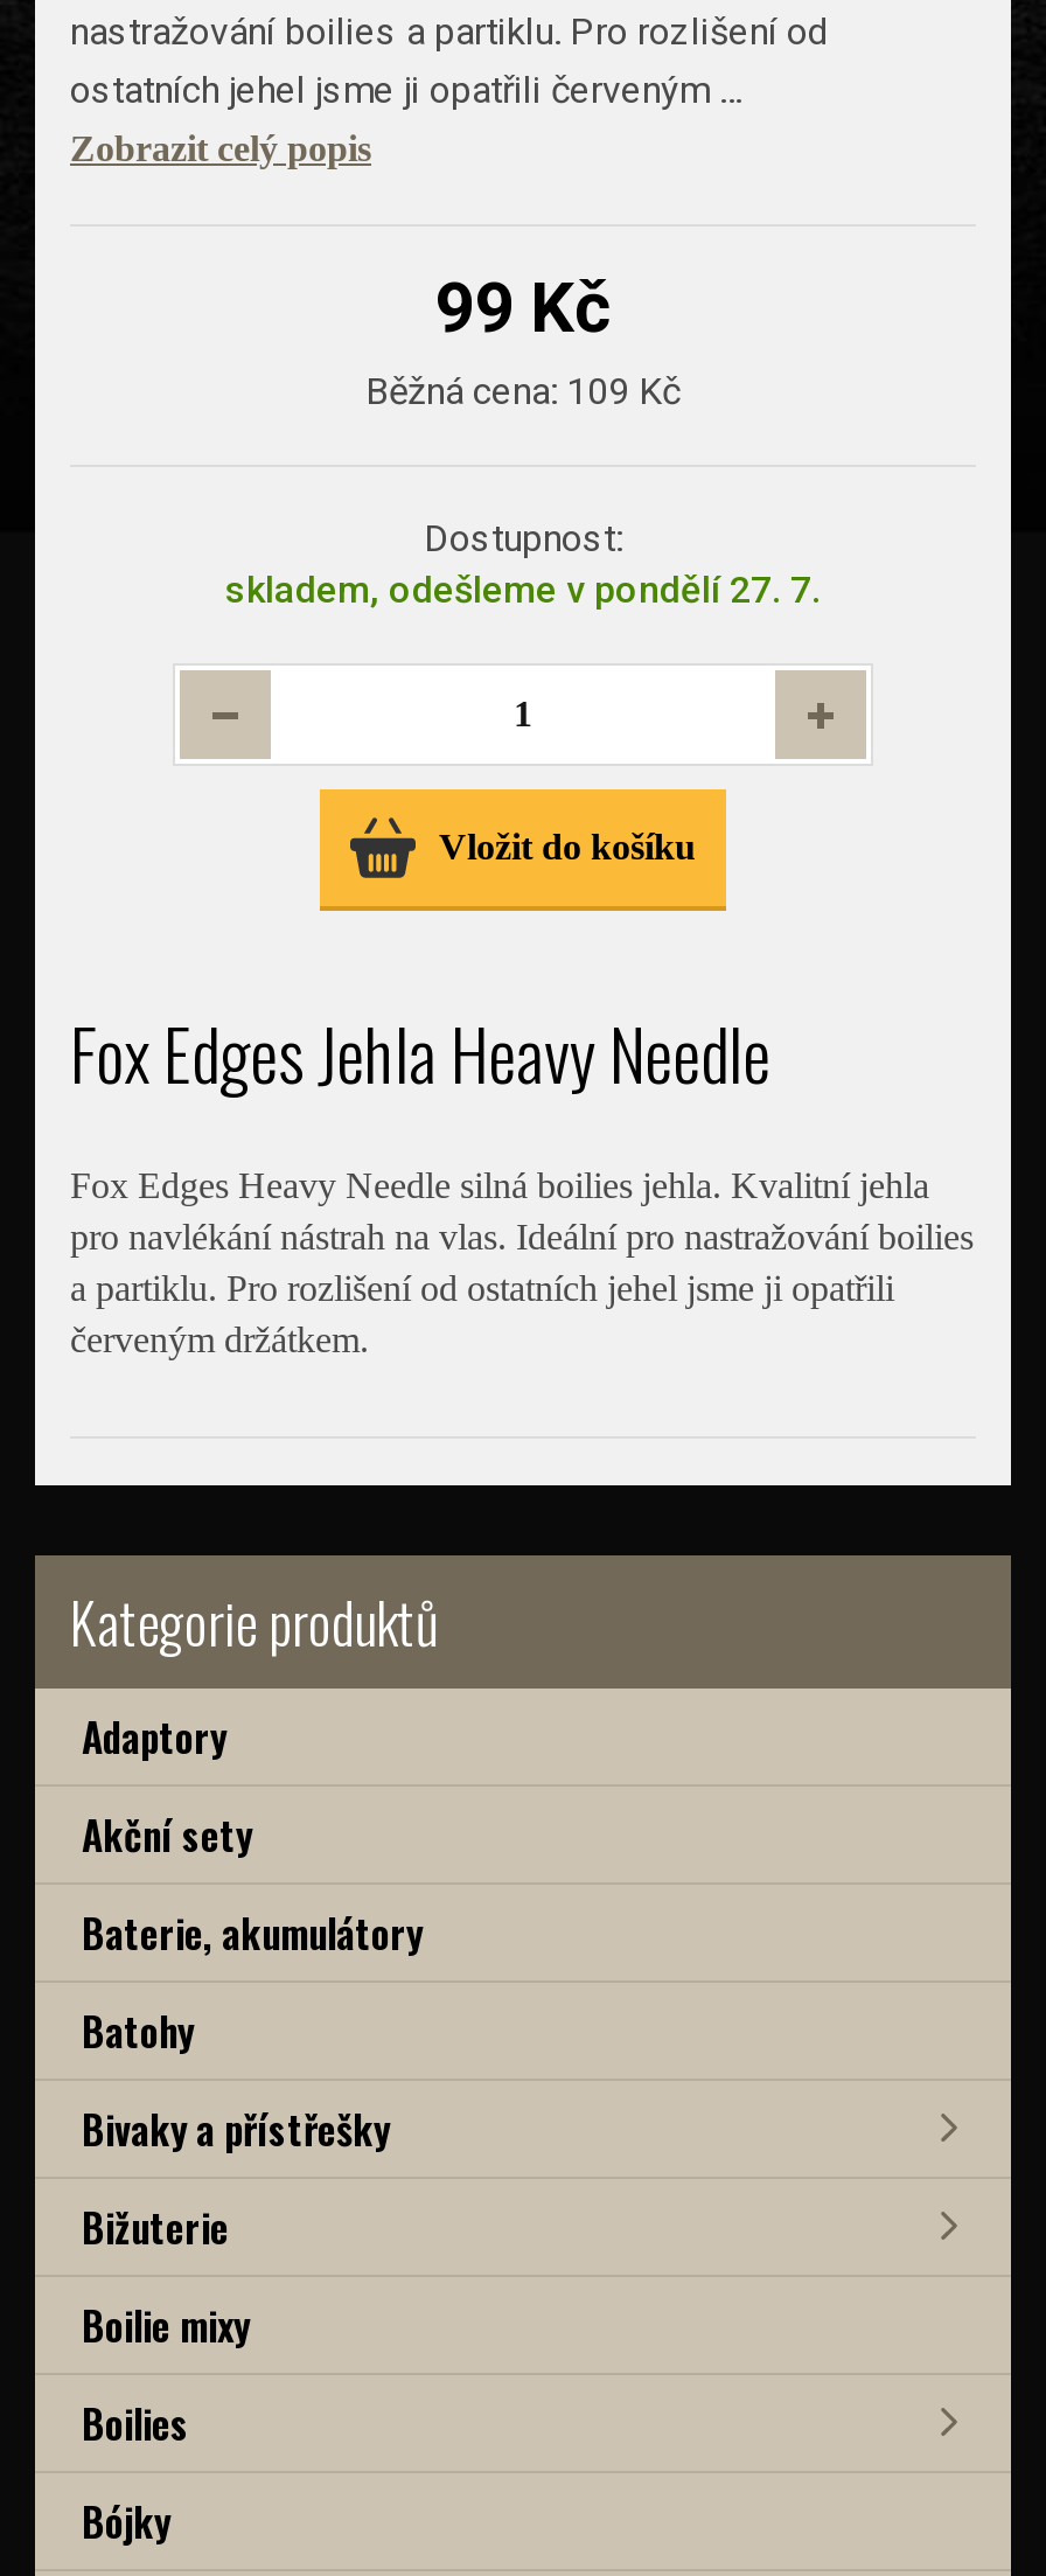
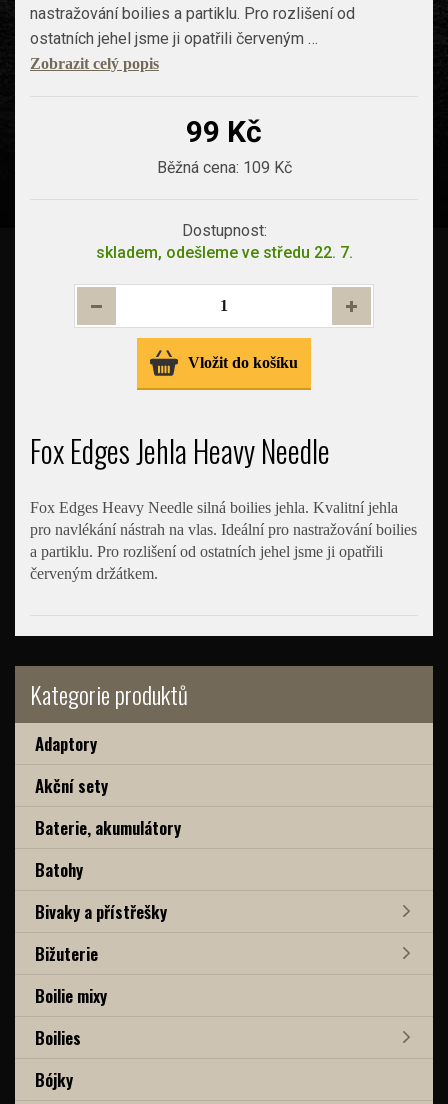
[225,567,821,611] skladem, odešleme v pondělí 27. 7. -> [95,243,352,262] skladem, odešleme ve středu 22. 7.

